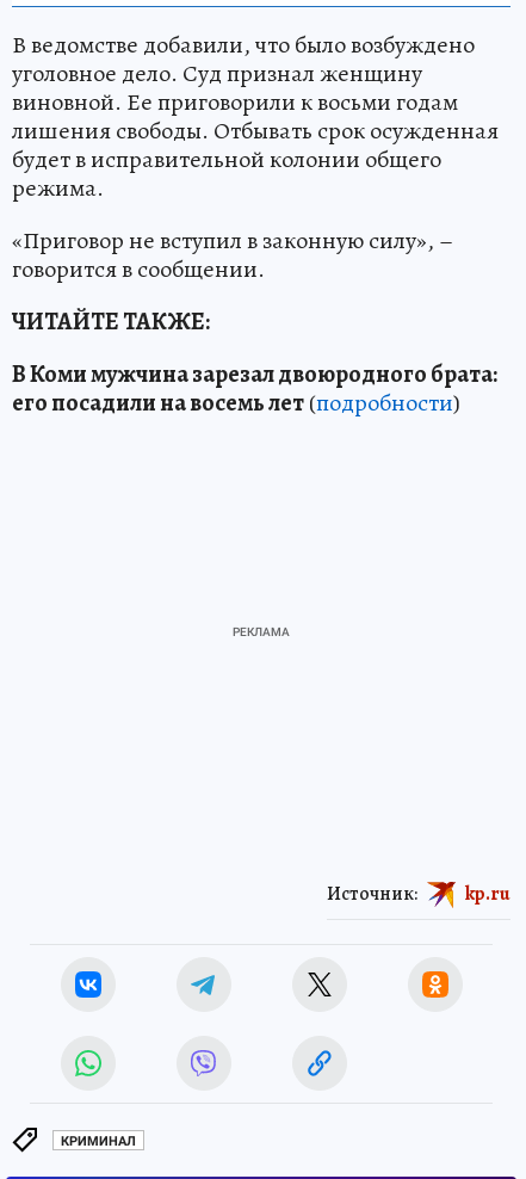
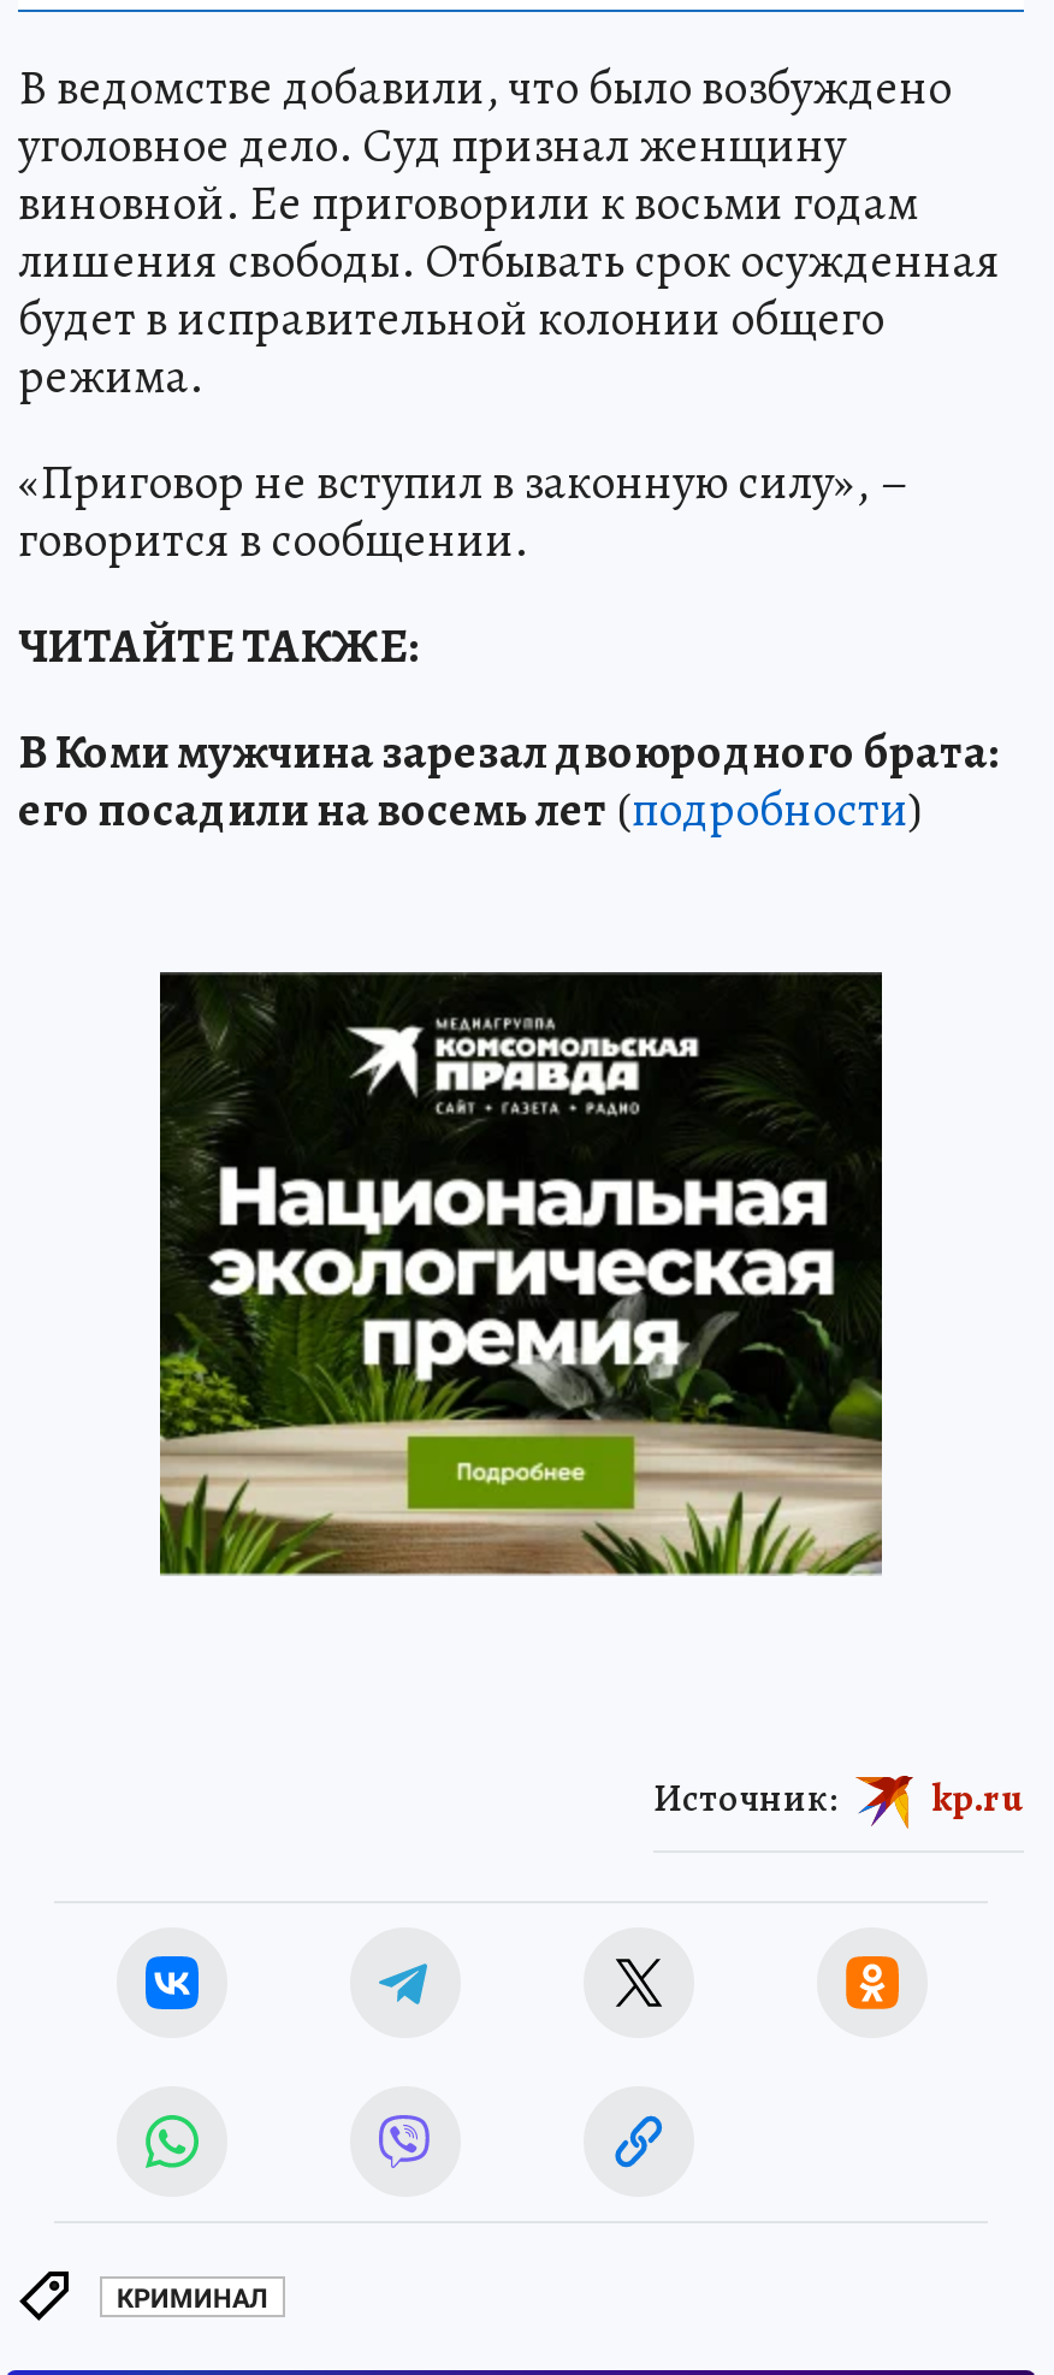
none -> [158,970,884,1579] [image]

